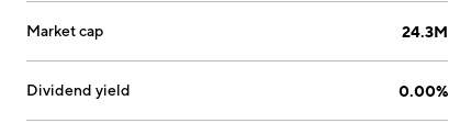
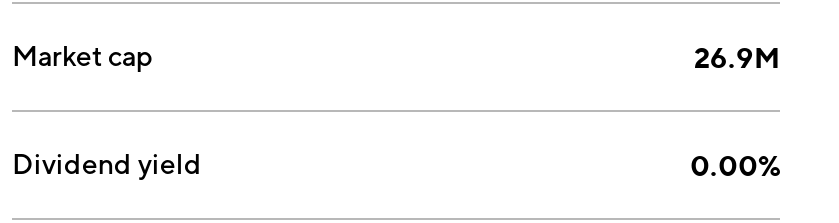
[402,22,448,41] 24.3M -> [694,40,780,74] 26.9M

